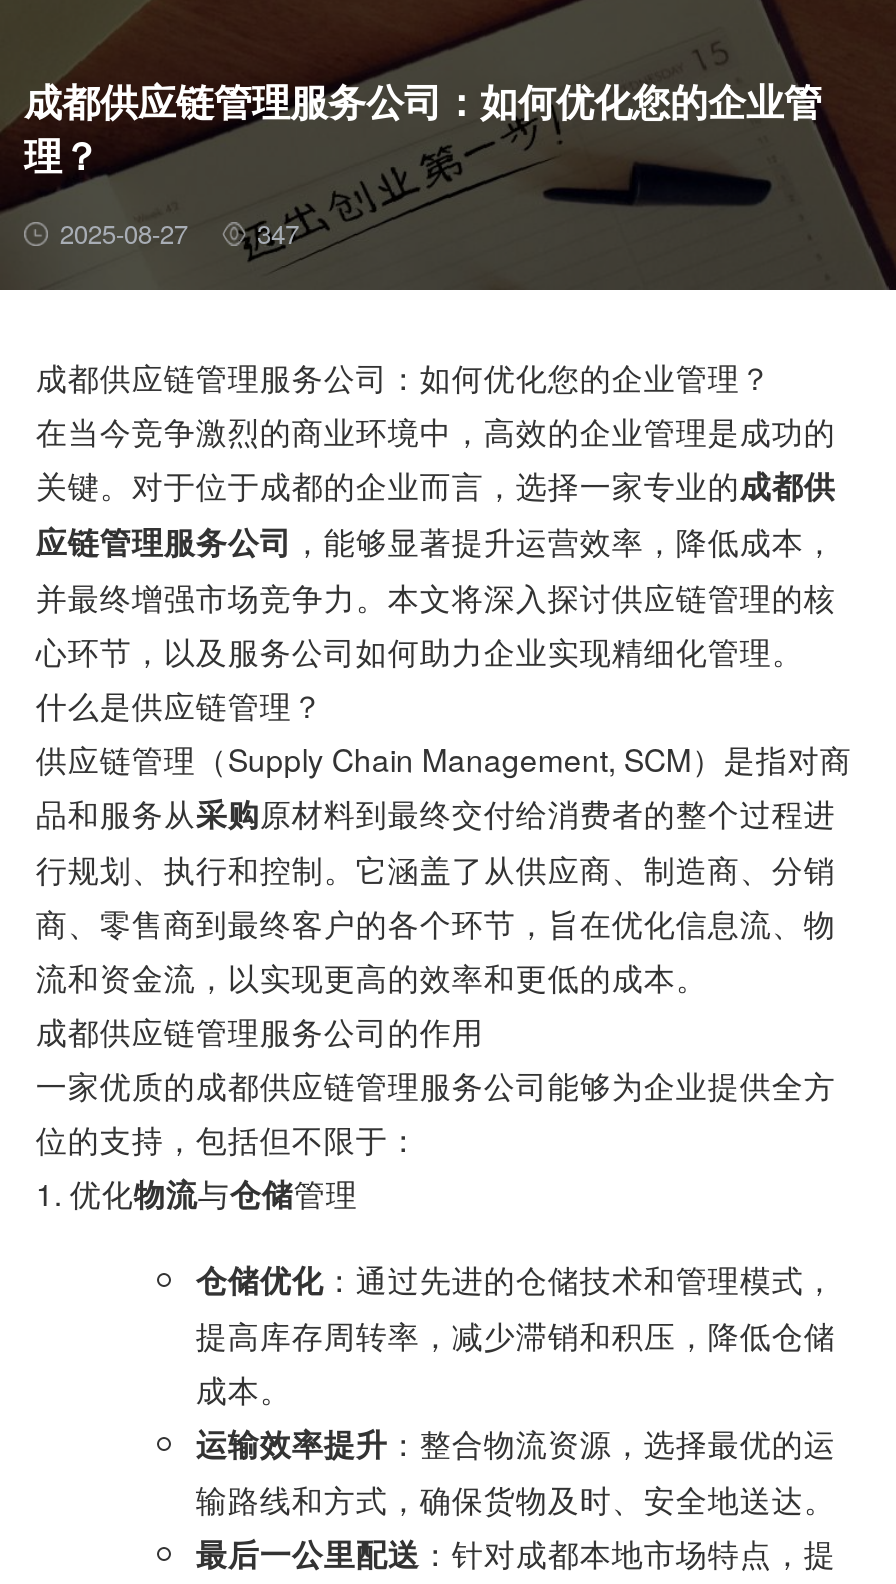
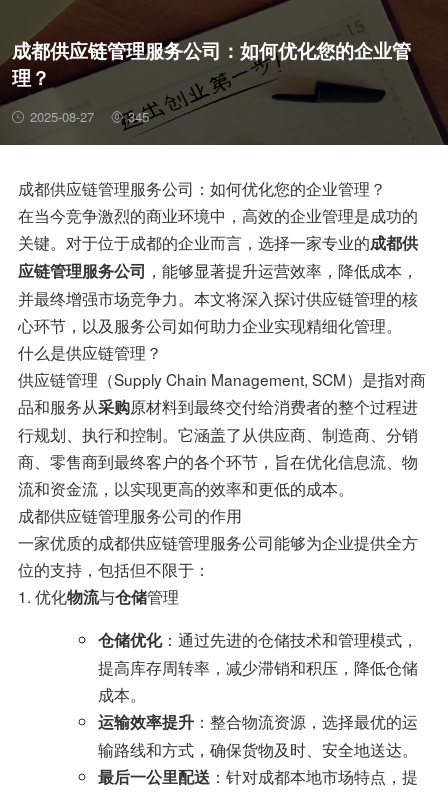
[60,214,299,252] 2025-08-27 347 -> [30,107,149,126] 2025-08-27 345

